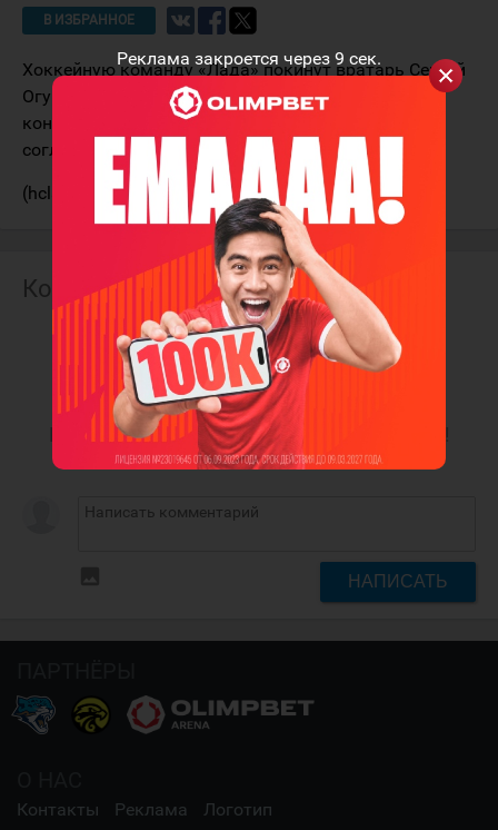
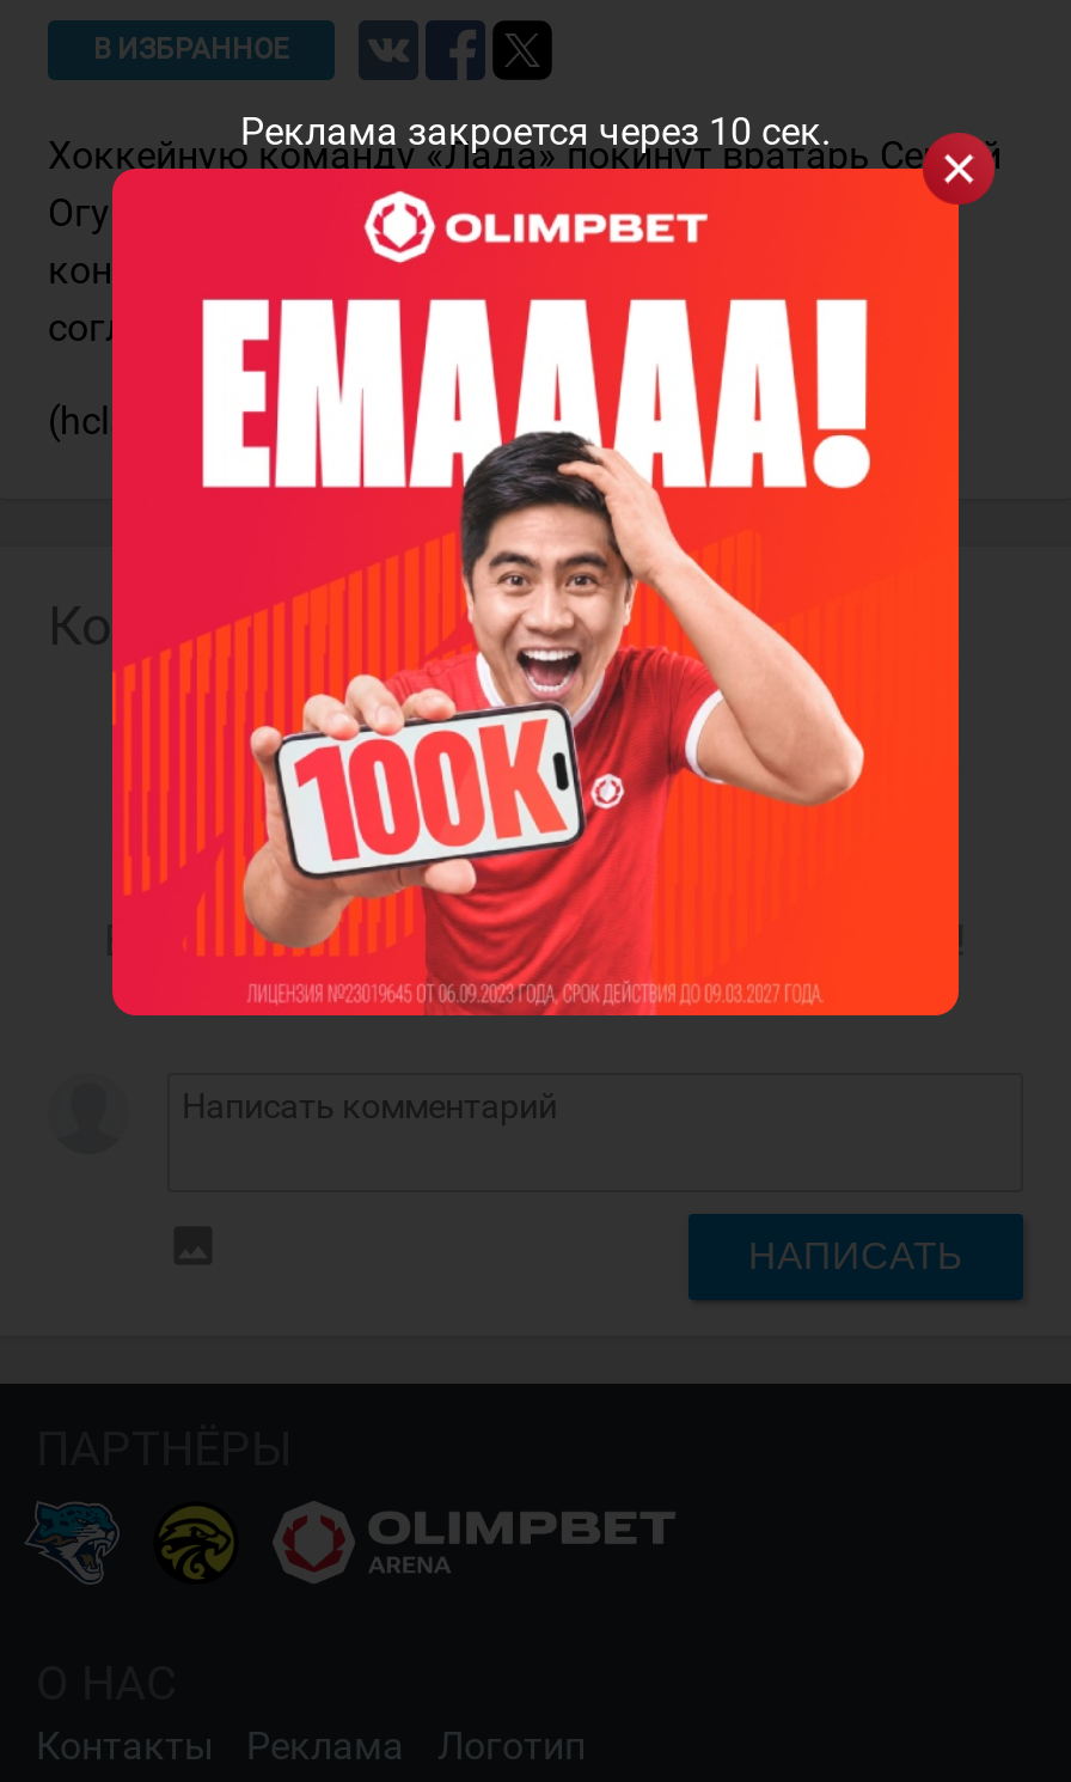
[117,48,381,69] Реклама закроется через 9 сек. -> [240,109,831,154] Реклама закроется через 10 сек.

